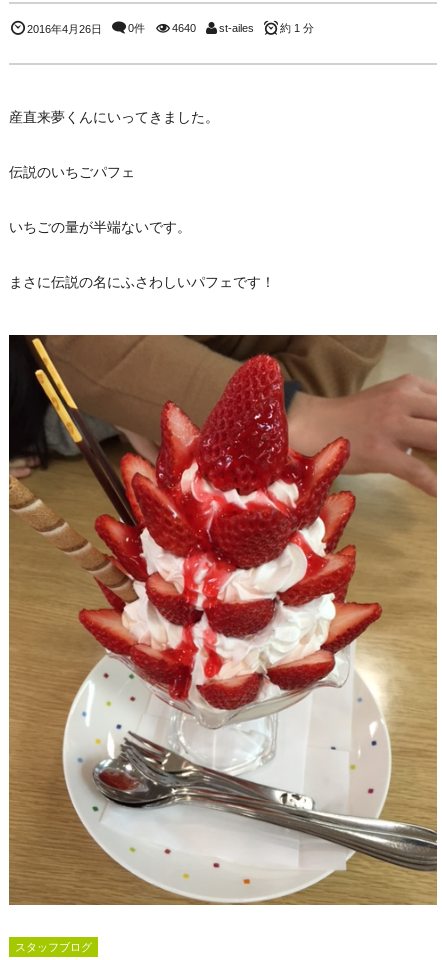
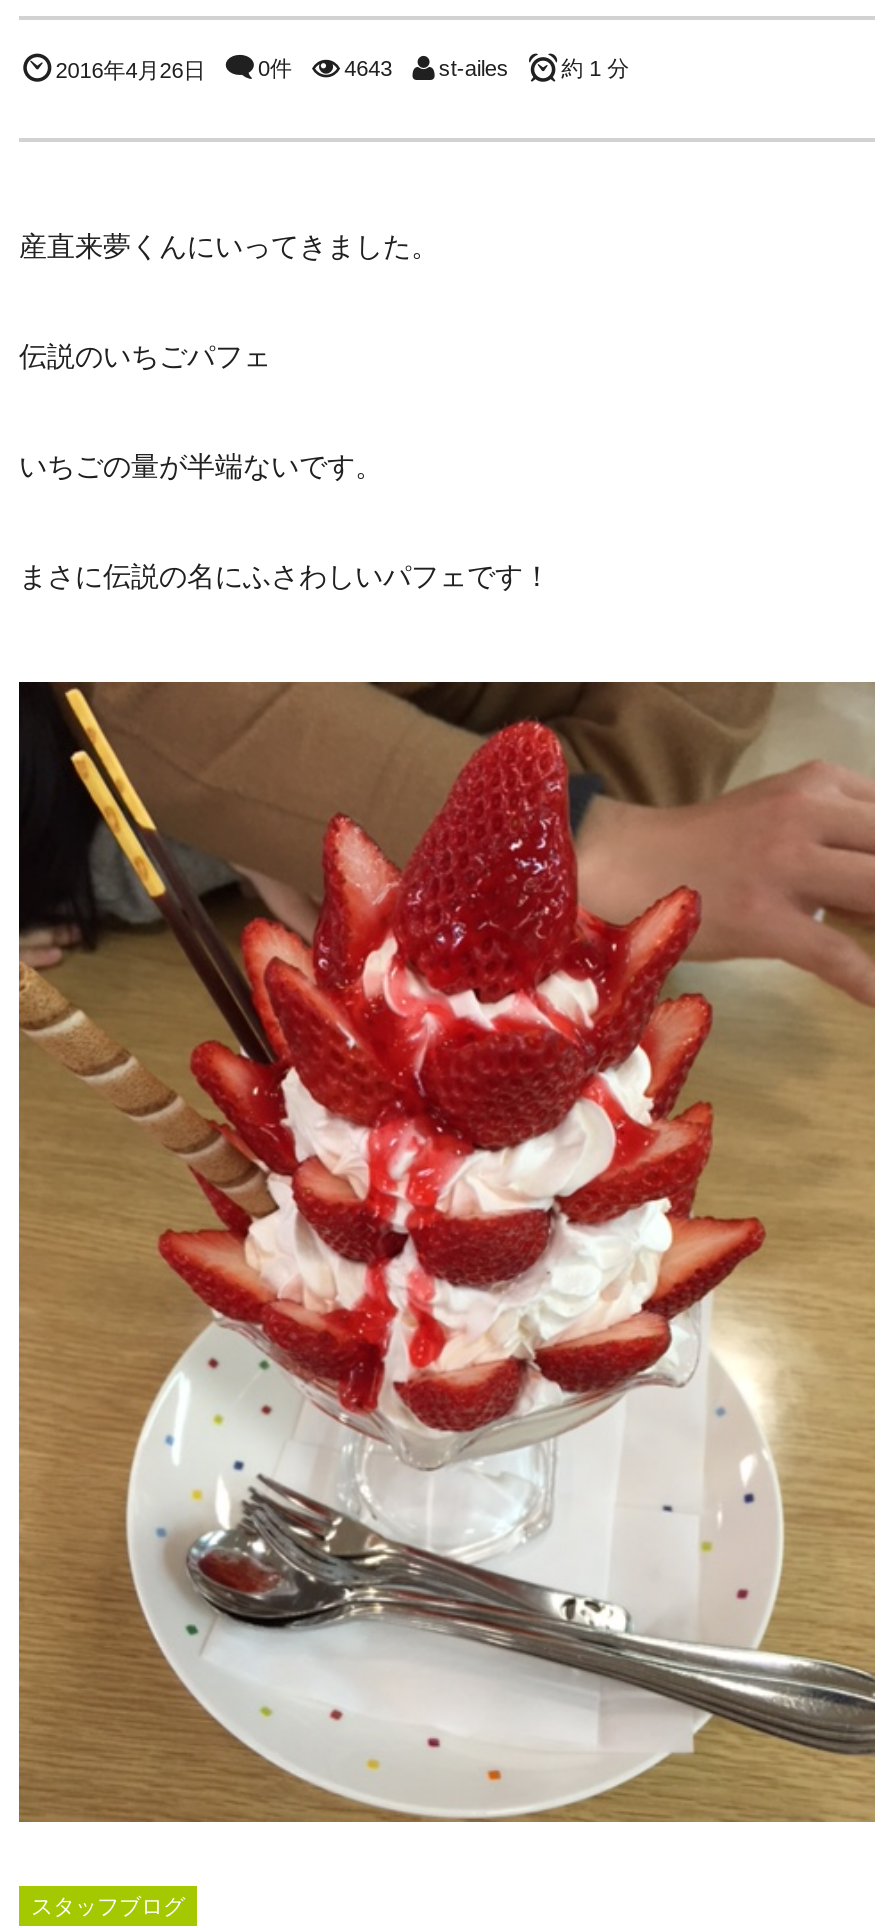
[172,22,254,34] 4640 st-ailes -> [344,56,509,80] 4643 st-ailes

